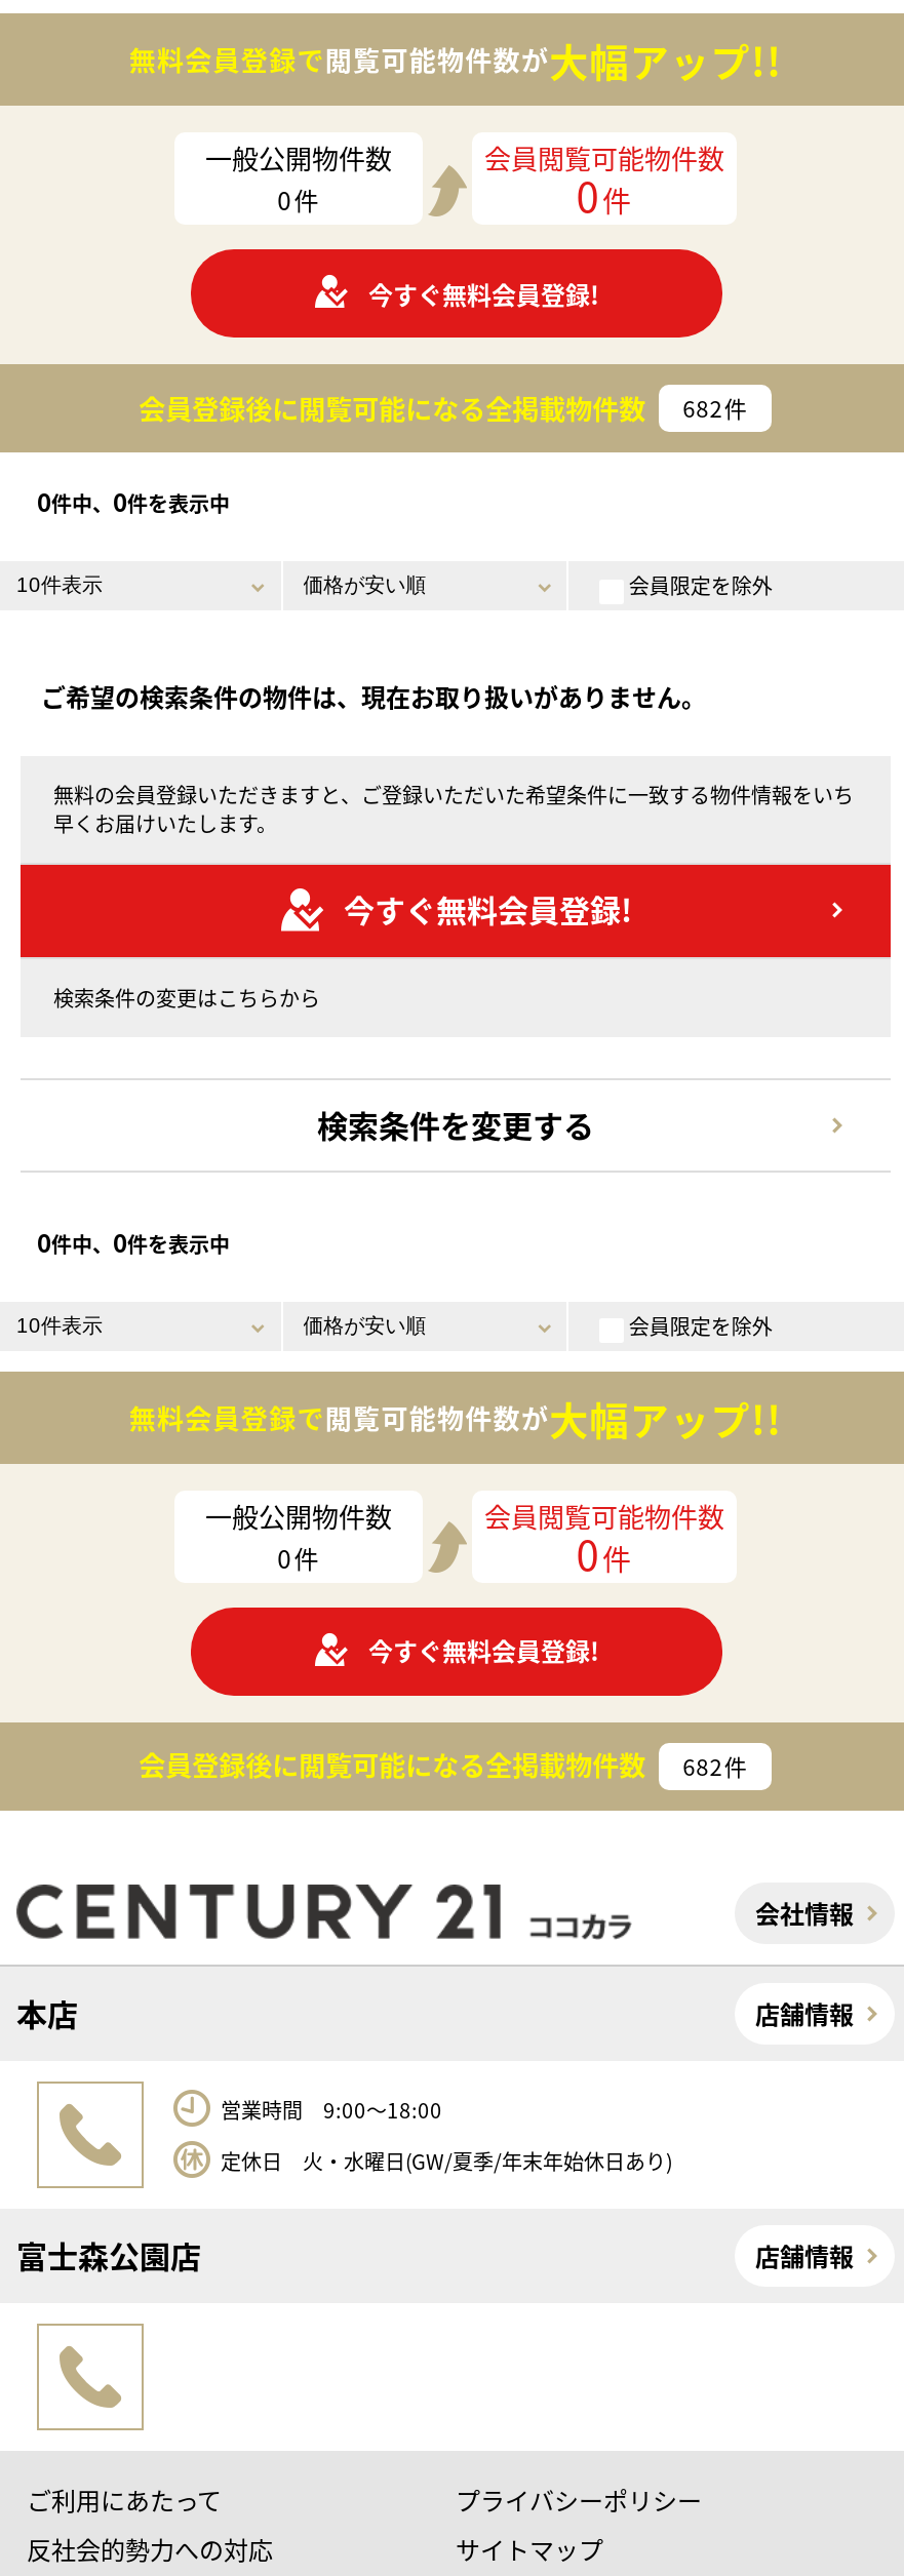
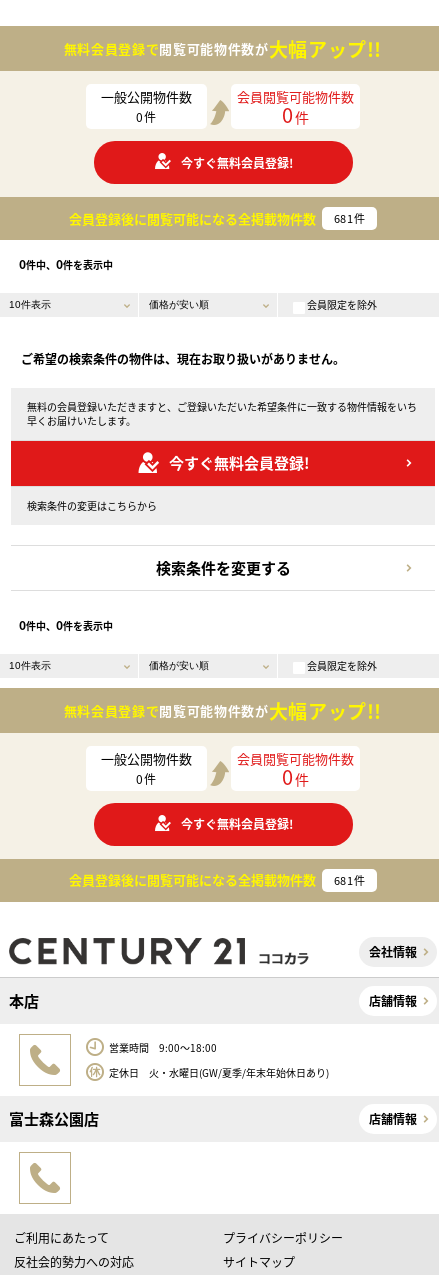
[139,388,748,427] 会員登録後に閲覧可能になる全掲載物件数 682件 -> [69,208,365,227] 会員登録後に閲覧可能になる全掲載物件数 681件
[139,1746,748,1785] 会員登録後に閲覧可能になる全掲載物件数 682件 -> [69,870,365,889] 会員登録後に閲覧可能になる全掲載物件数 681件

